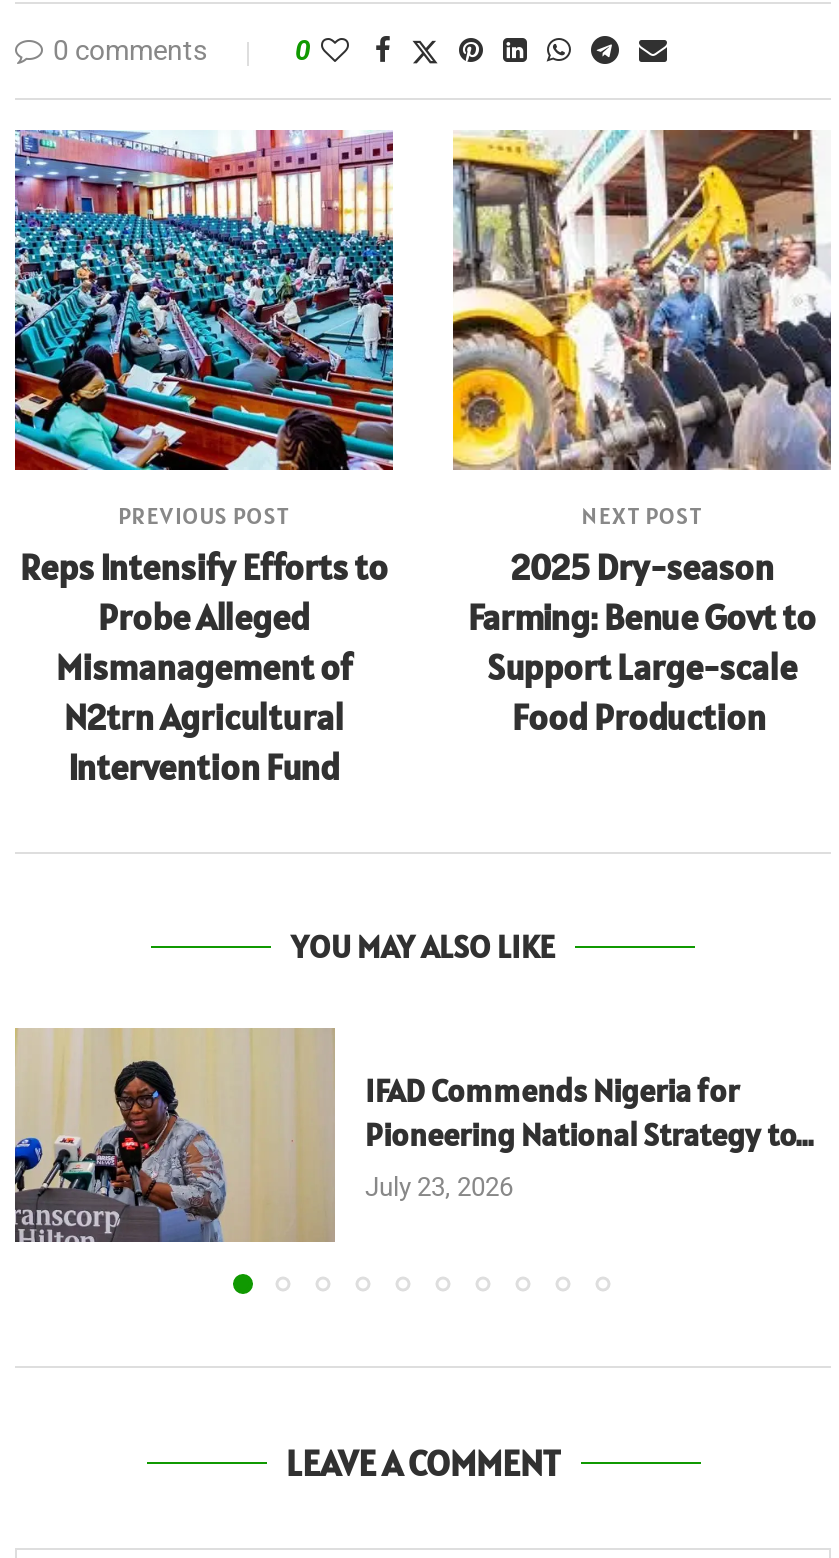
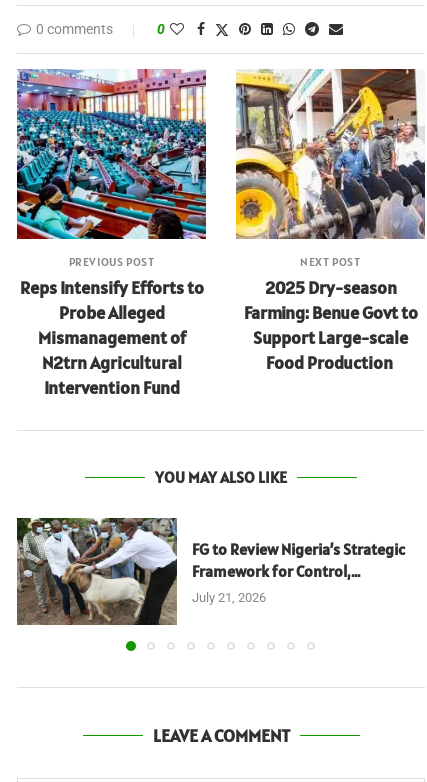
[13,1028,813,1242] [image] | IFAD Commends Nigeria for | Pioneering National Strategy to... | July 23, 2026 -> [16,517,405,626] [image] | FG to Review Nigeria’s Strategic | Framework for Control,... | July 21, 2026

